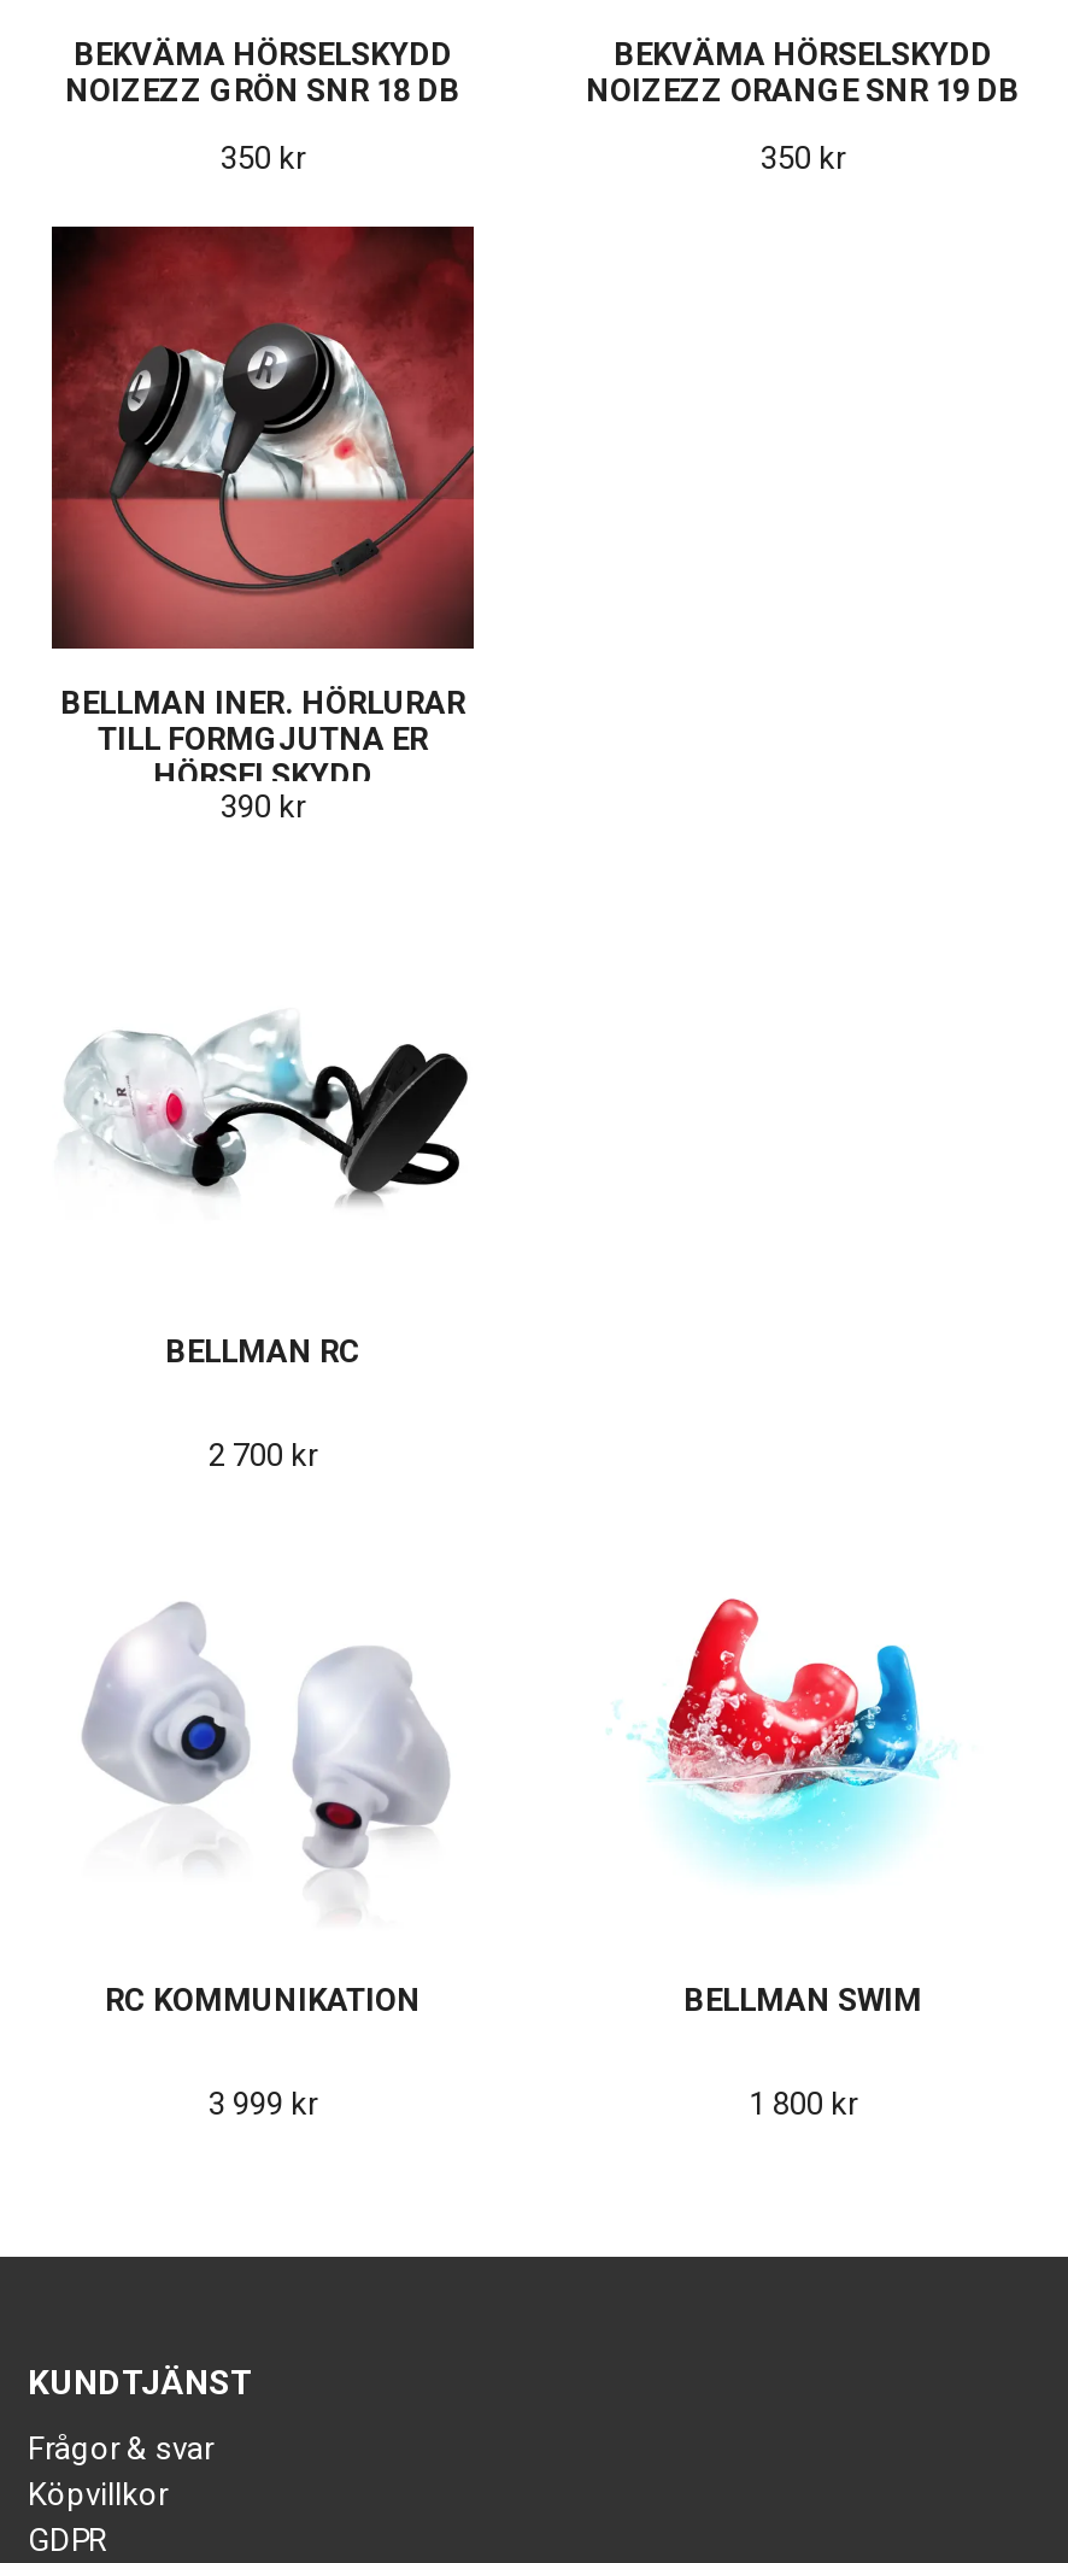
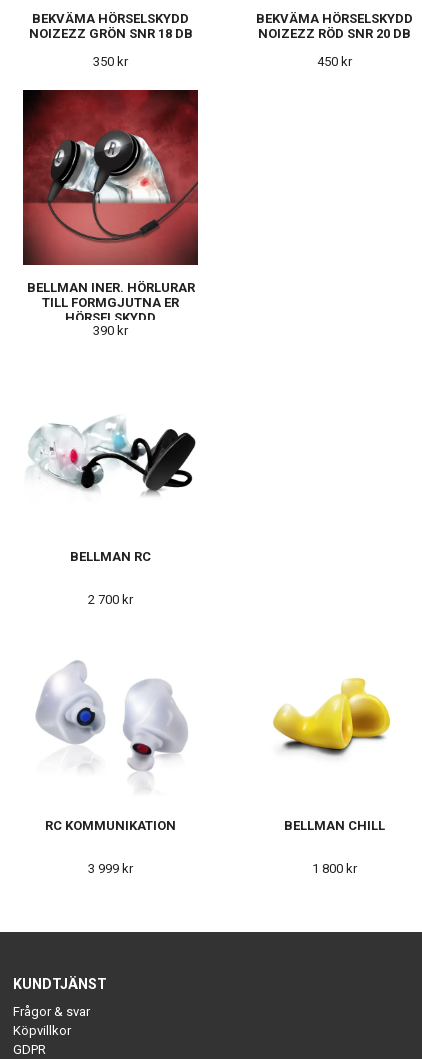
[586,71,1020,108] NOIZEZZ ORANGE SNR 19 DB -> [258,26,411,41] NOIZEZZ RÖD SNR 20 DB
[761,139,845,175] 350 kr -> [317,54,352,69] 450 kr
[628,1596,949,1881] [image] -> [272,659,391,775] [image]
[683,1981,922,2017] BELLMAN SWIM -> [284,818,385,833] BELLMAN CHILL

